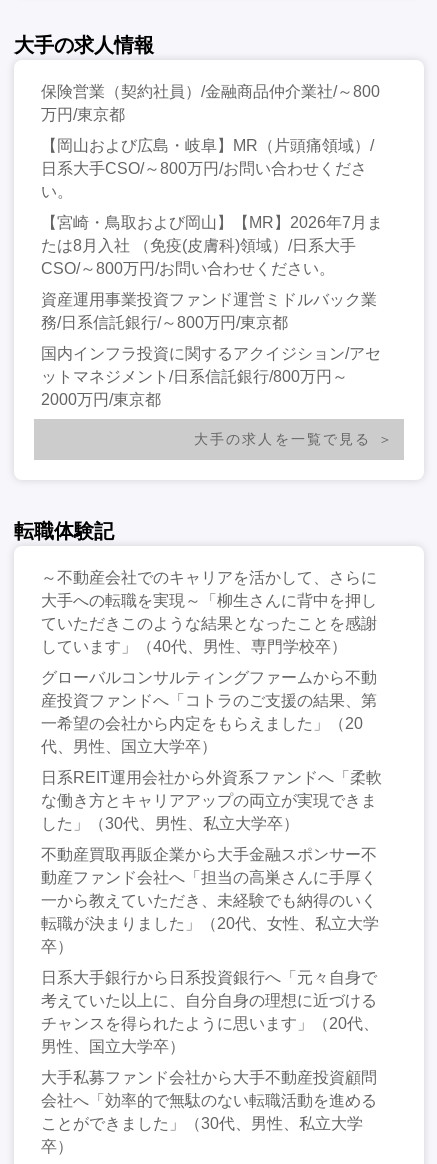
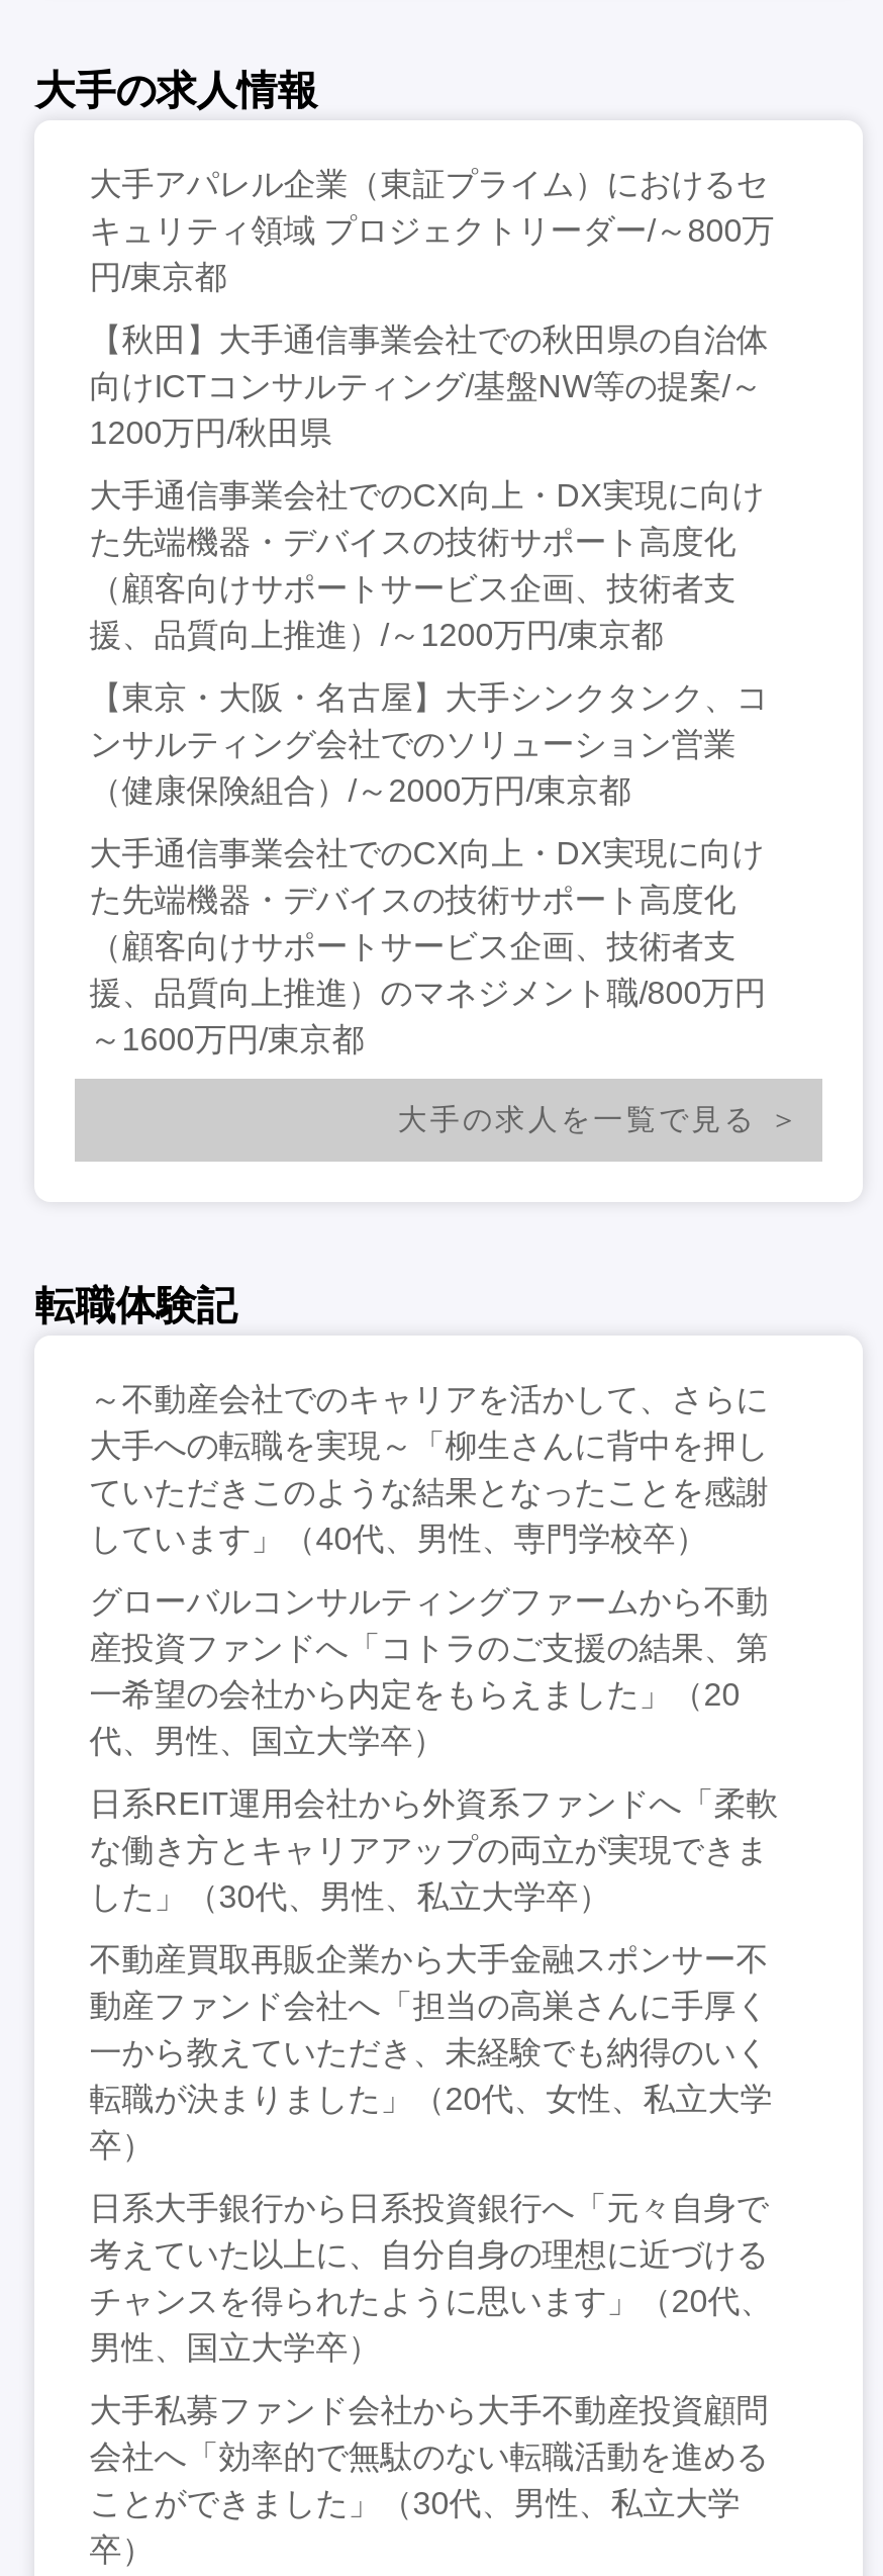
[41,83,380,123] 保険営業（契約社員）/金融商品仲介業社/～800 | 万円/東京都 -> [89,166,774,294] 大手アパレル企業（東証プライム）におけるセ | キュリティ領域 プロジェクトリーダー/～800万 | 円/東京都
[41,137,374,200] 【岡山および広島・岐阜】MR（片頭痛領域）/ | 日系大手CSO/～800万円/お問い合わせくださ | い。 -> [89,322,768,449] 【秋田】大手通信事業会社での秋田県の自治体 | 向けICTコンサルティング/基盤NW等の提案/～ | 1200万円/秋田県
[41,214,383,277] 【宮崎・鳥取および岡山】【MR】2026年7月ま | たは8月入社 （免疫(皮膚科)領域）/日系大手 | CSO/～800万円/お問い合わせください。 -> [89,478,764,652] 大手通信事業会社でのCX向上・DX実現に向け | た先端機器・デバイスの技術サポート高度化 | （顧客向けサポートサービス企画、技術者支 | 援、品質向上推進）/～1200万円/東京都
[41,291,377,331] 資産運用事業投資ファンド運営ミドルバック業 | 務/日系信託銀行/～800万円/東京都 -> [89,680,768,807] 【東京・大阪・名古屋】大手シンクタンク、コ | ンサルティング会社でのソリューション営業 | （健康保険組合）/～2000万円/東京都
[41,345,381,408] 国内インフラ投資に関するアクイジション/アセ | ットマネジメント/日系信託銀行/800万円～ | 2000万円/東京都 -> [89,836,766,1056] 大手通信事業会社でのCX向上・DX実現に向け | た先端機器・デバイスの技術サポート高度化 | （顧客向けサポートサービス企画、技術者支 | 援、品質向上推進）のマネジメント職/800万円 | ～1600万円/東京都

